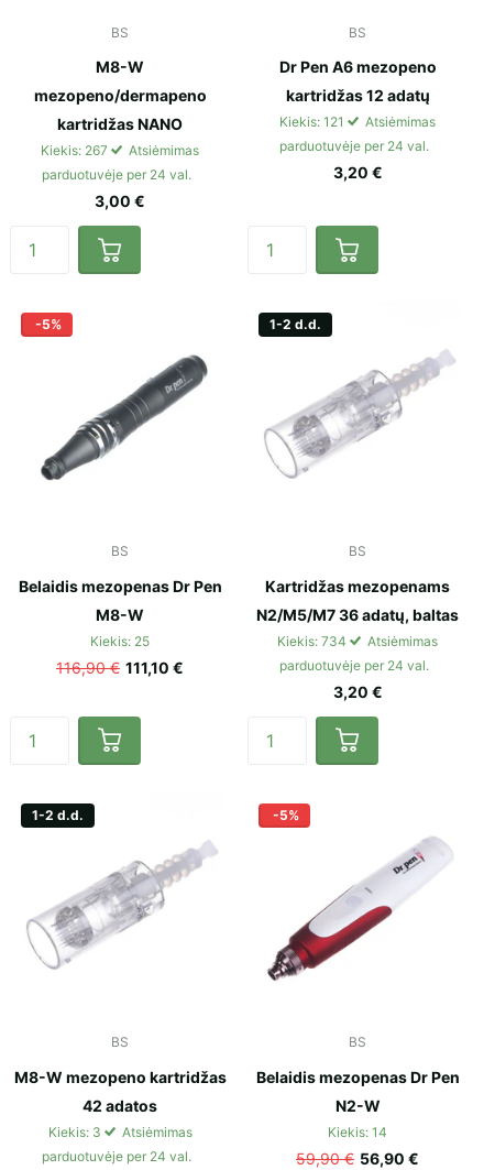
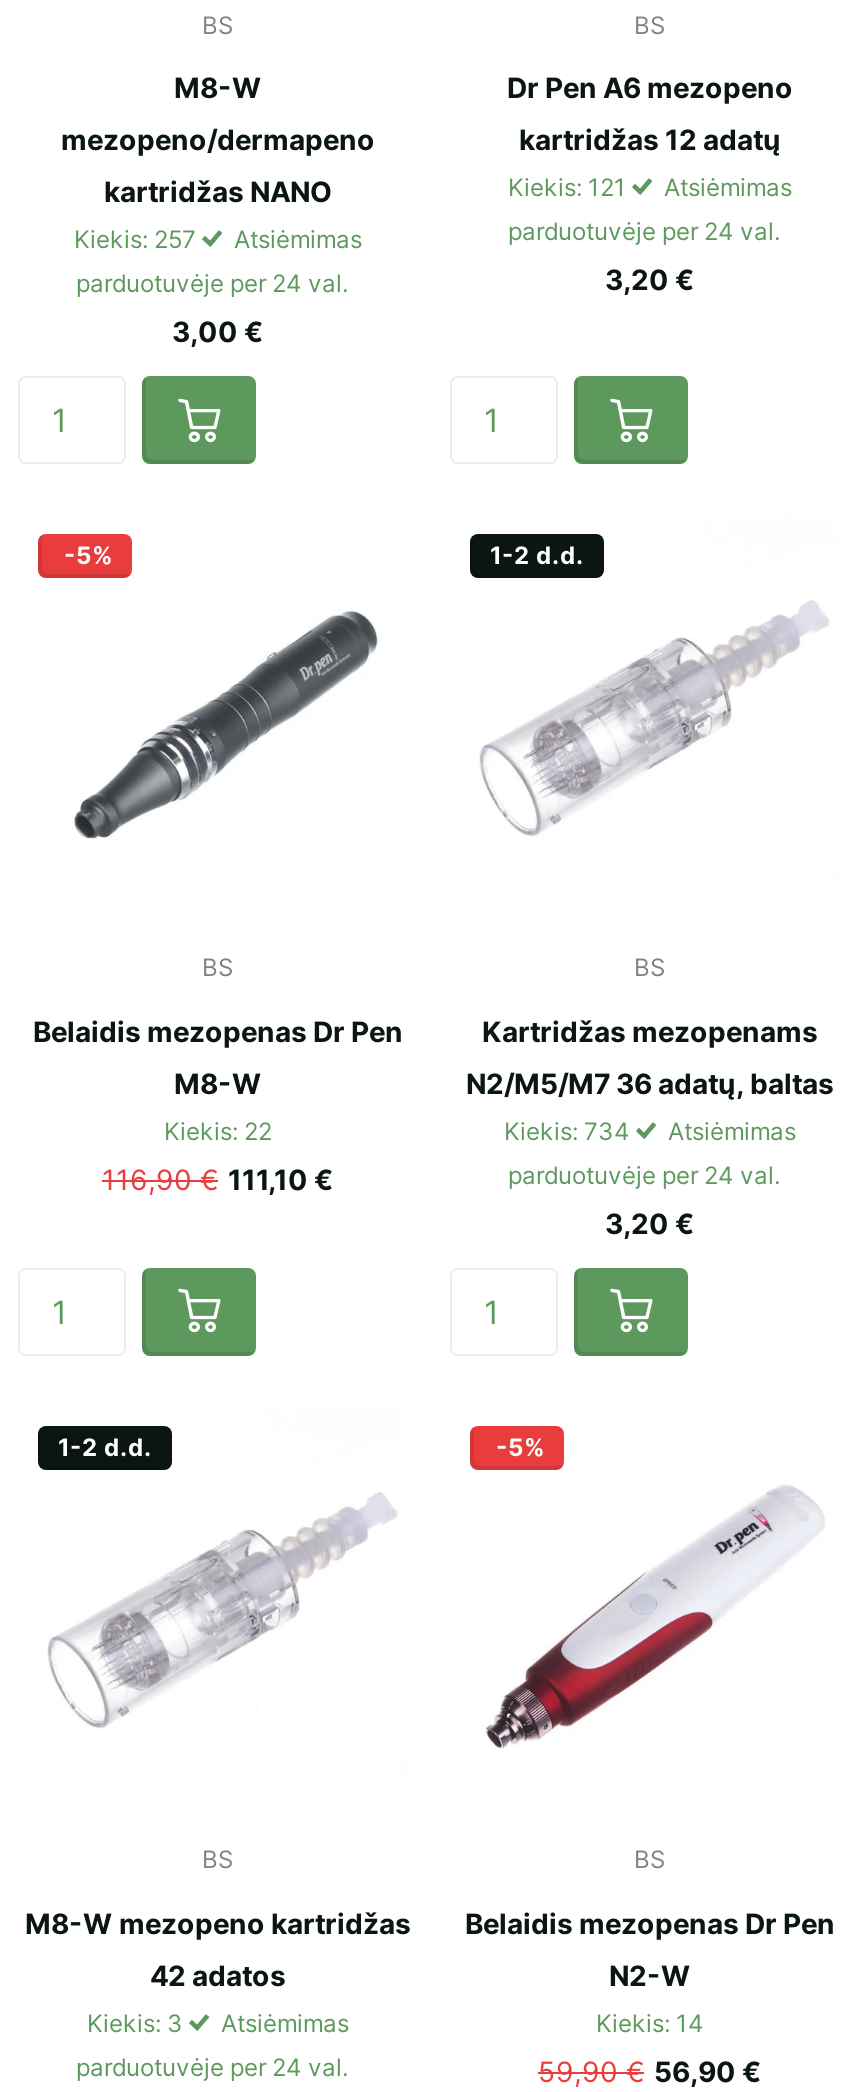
[41,142,199,158] Kiekis: 267 Atsiėmimas -> [74,224,362,254] Kiekis: 257 Atsiėmimas
[90,633,150,649] Kiekis: 25 -> [164,1116,272,1146] Kiekis: 22

